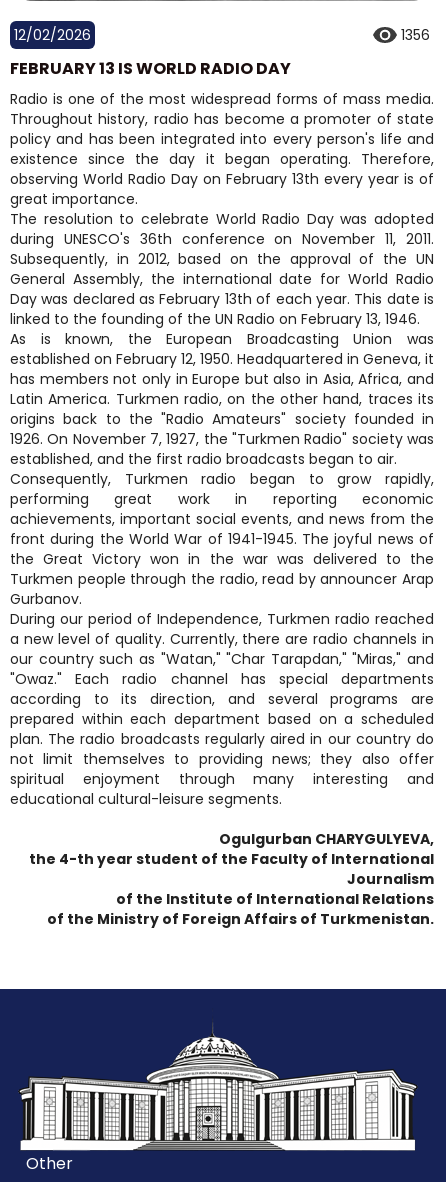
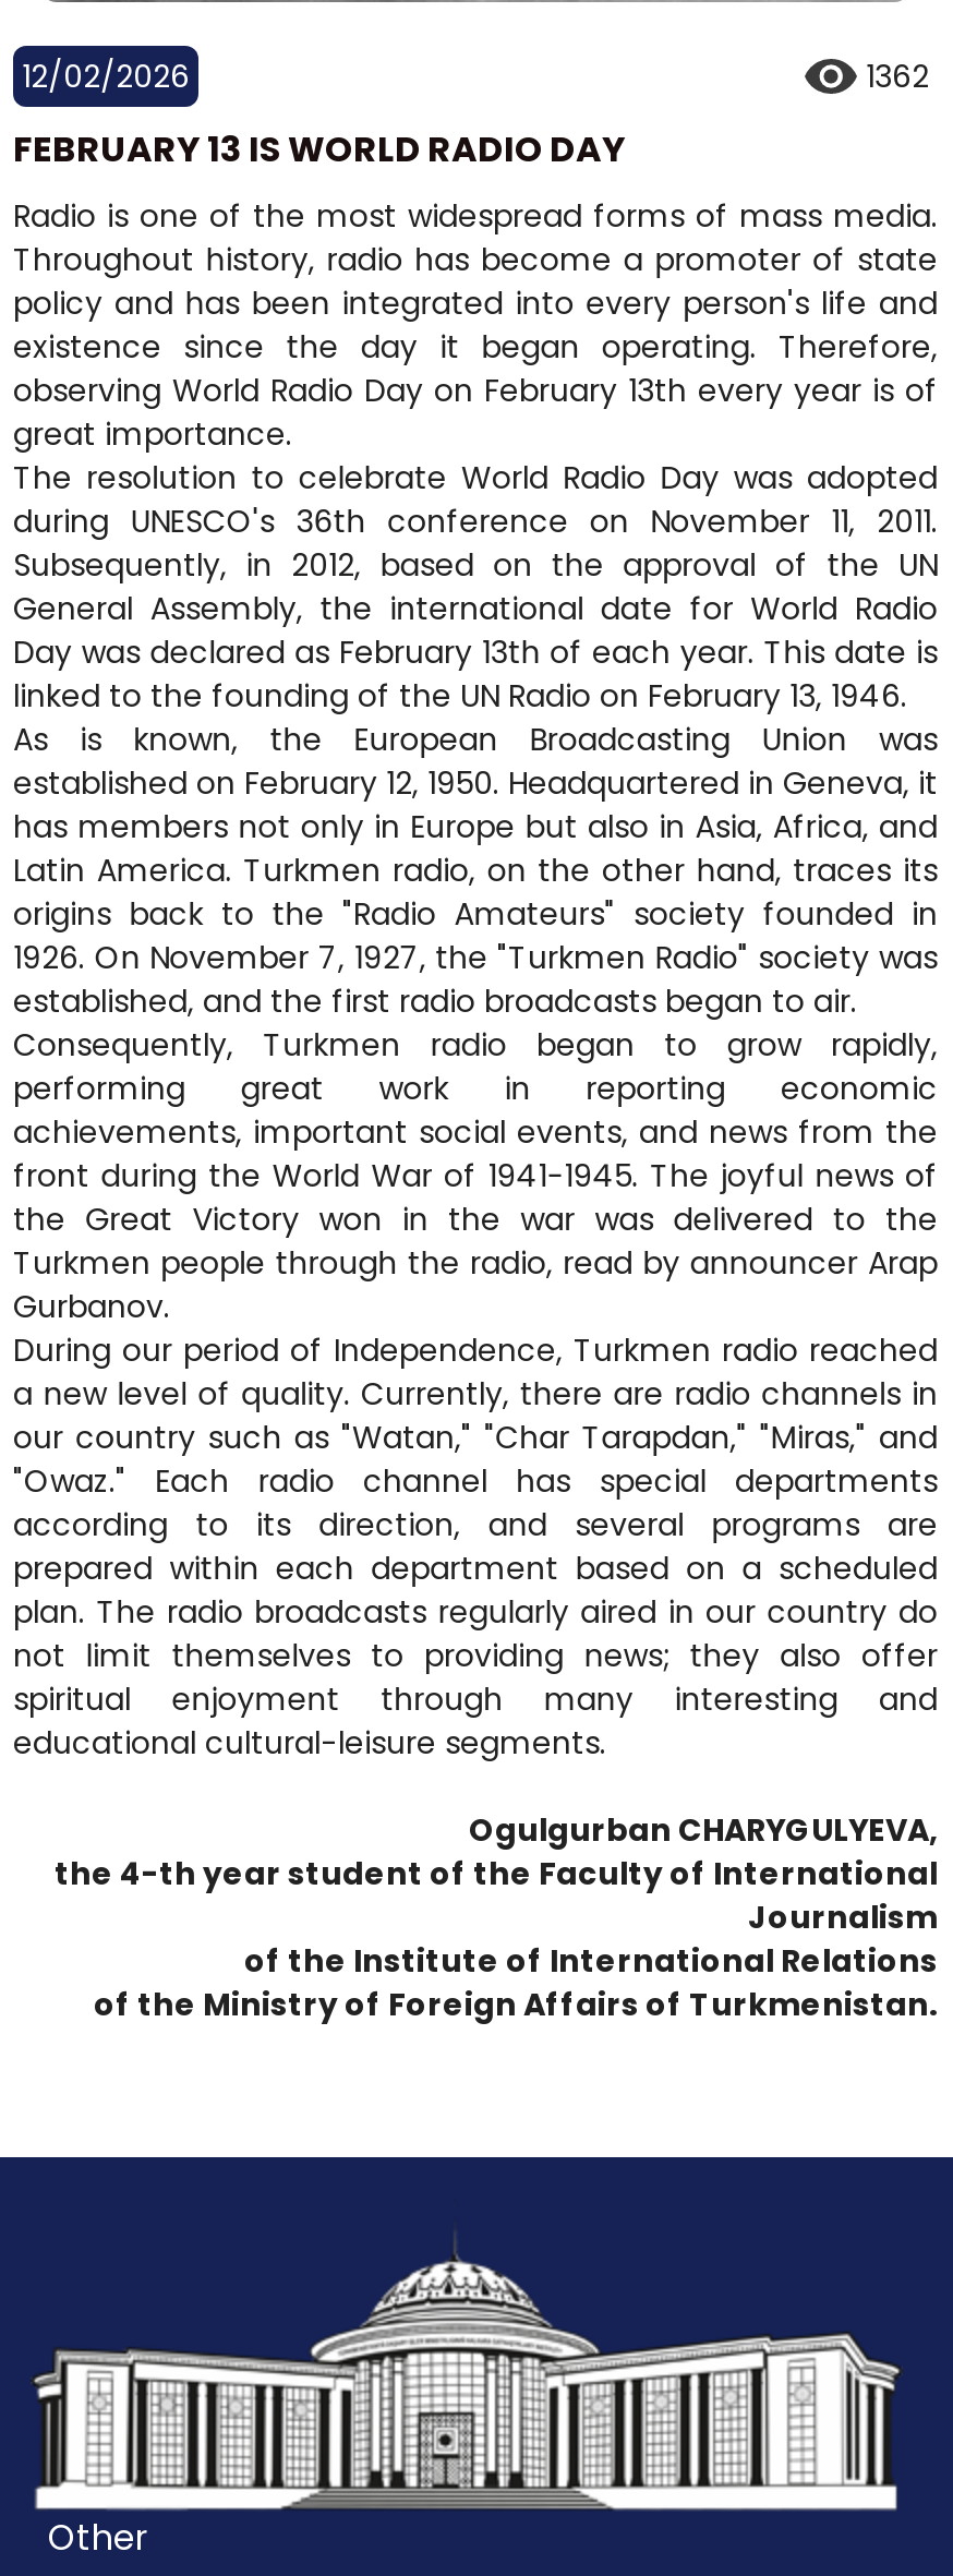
[401,25,430,45] 1356 -> [866,54,929,98] 1362

